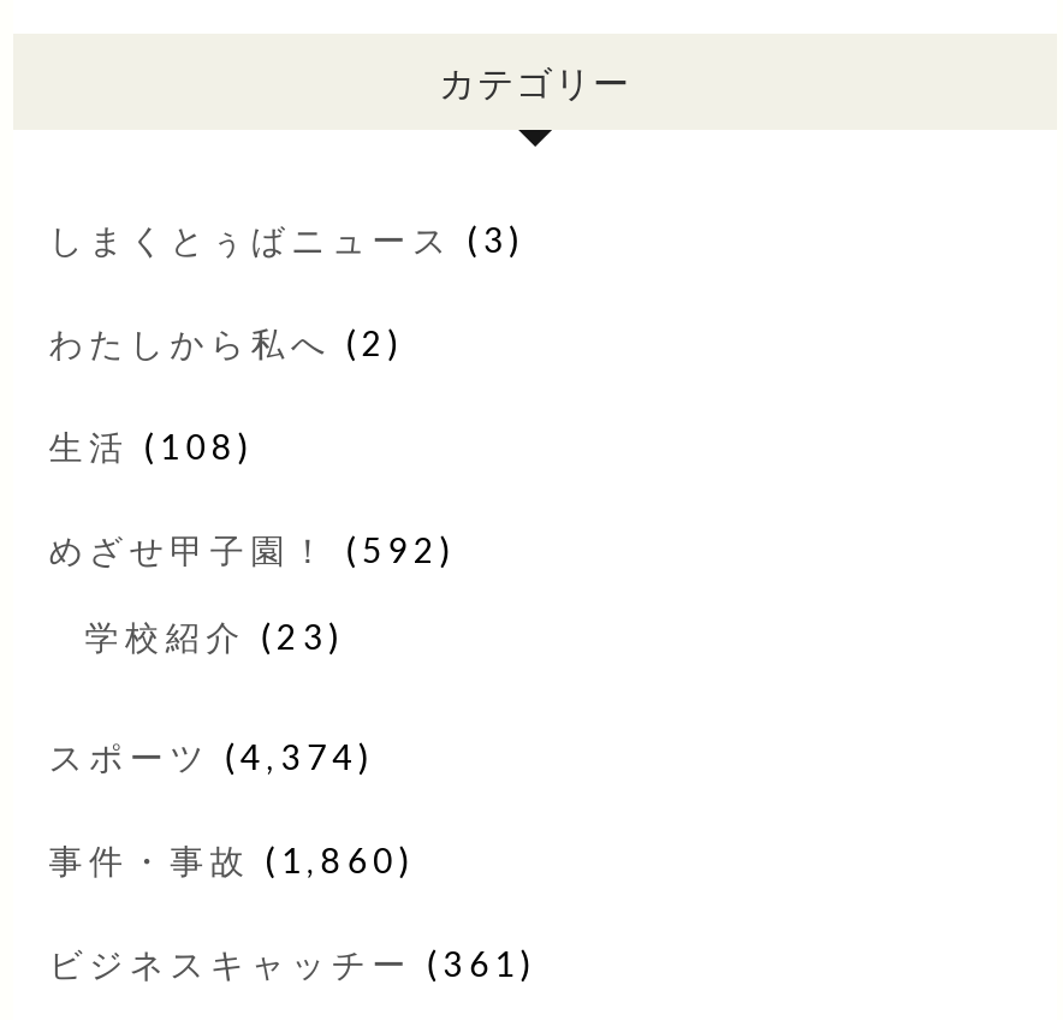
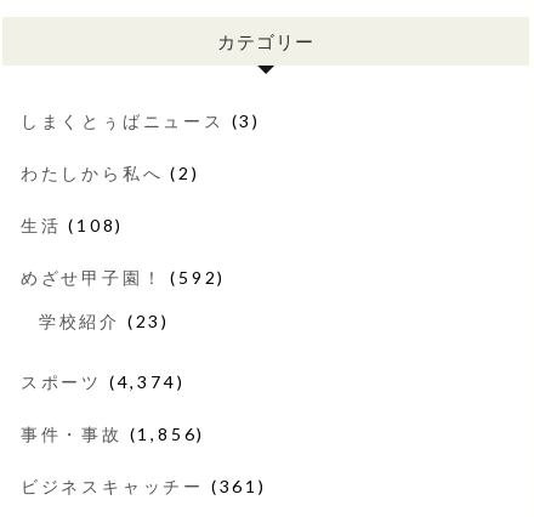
[49,839,415,880] 事件・事故(1,860) -> [20,423,205,444] 事件・事故(1,856)

